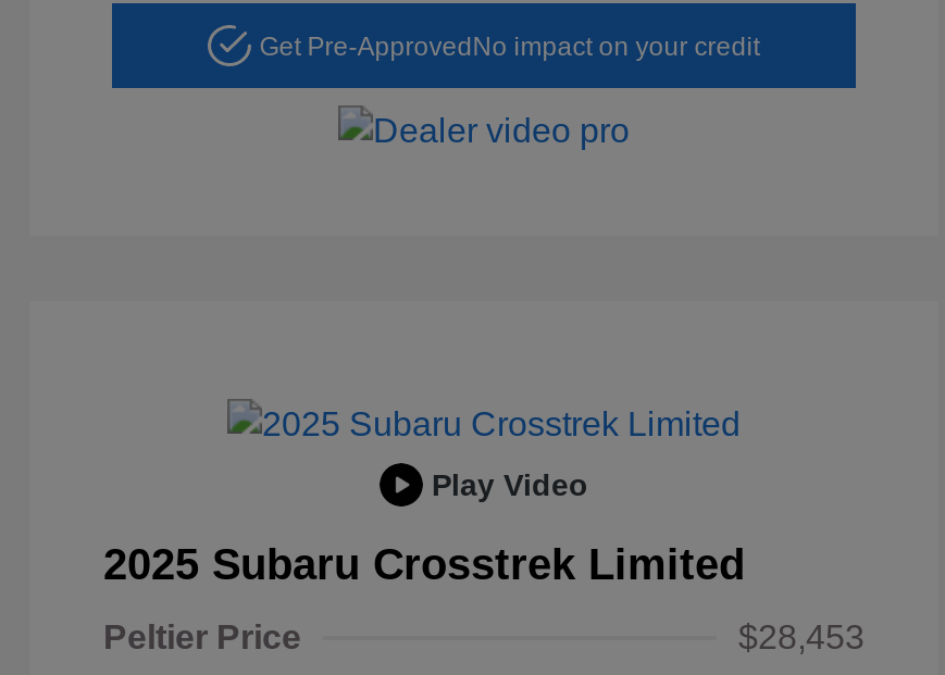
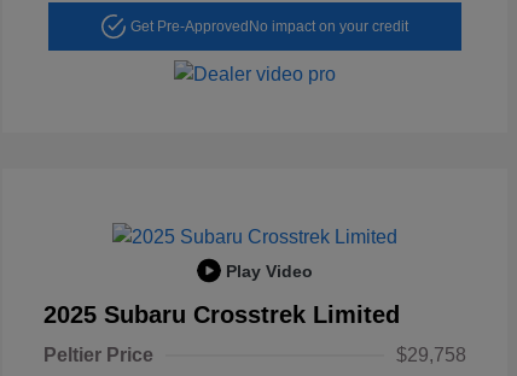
[738,619,865,656] $28,453 -> [396,344,466,365] $29,758

